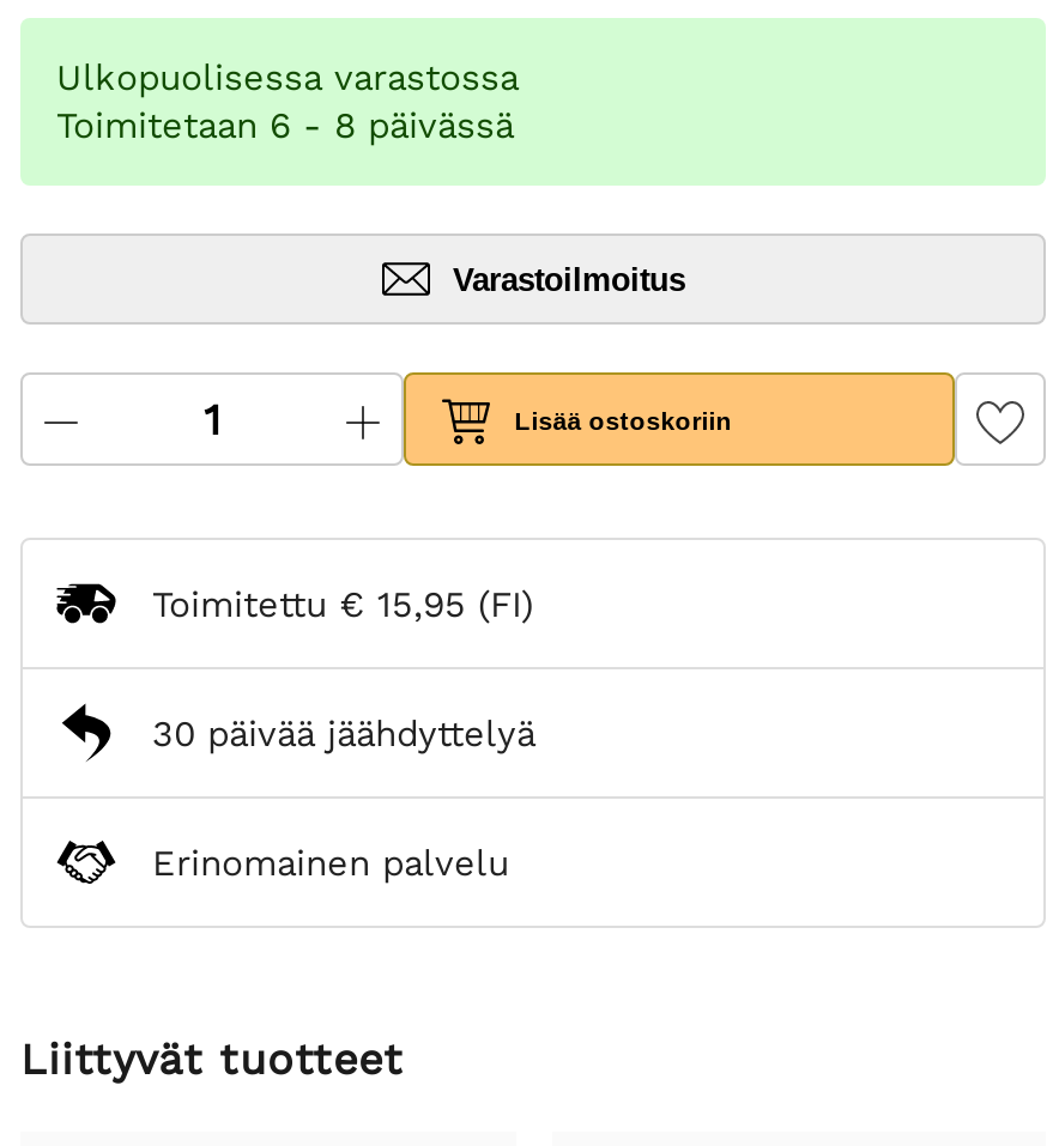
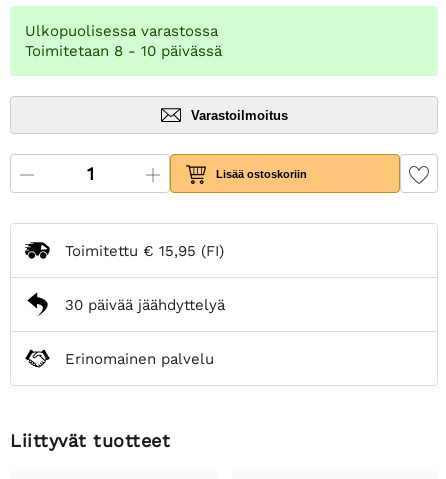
[56,105,514,148] Toimitetaan 6 - 8 päivässä -> [25,42,222,60] Toimitetaan 8 - 10 päivässä

